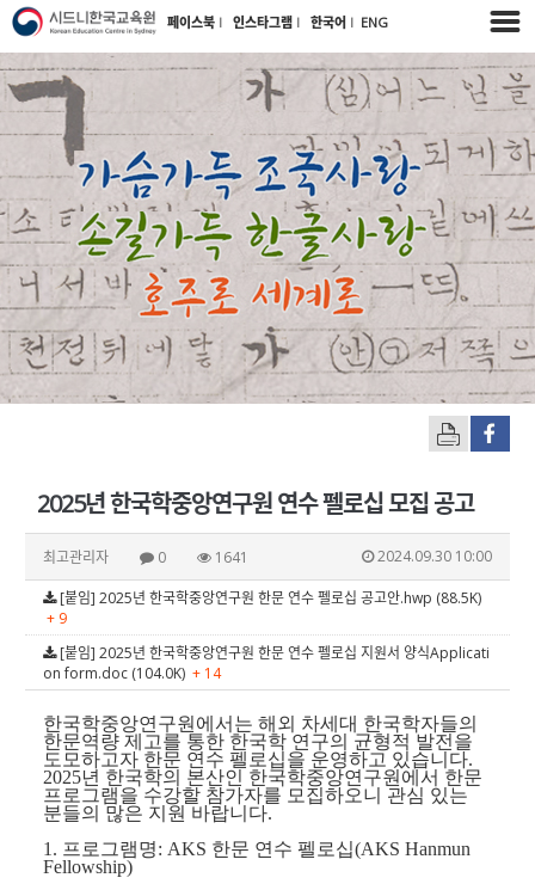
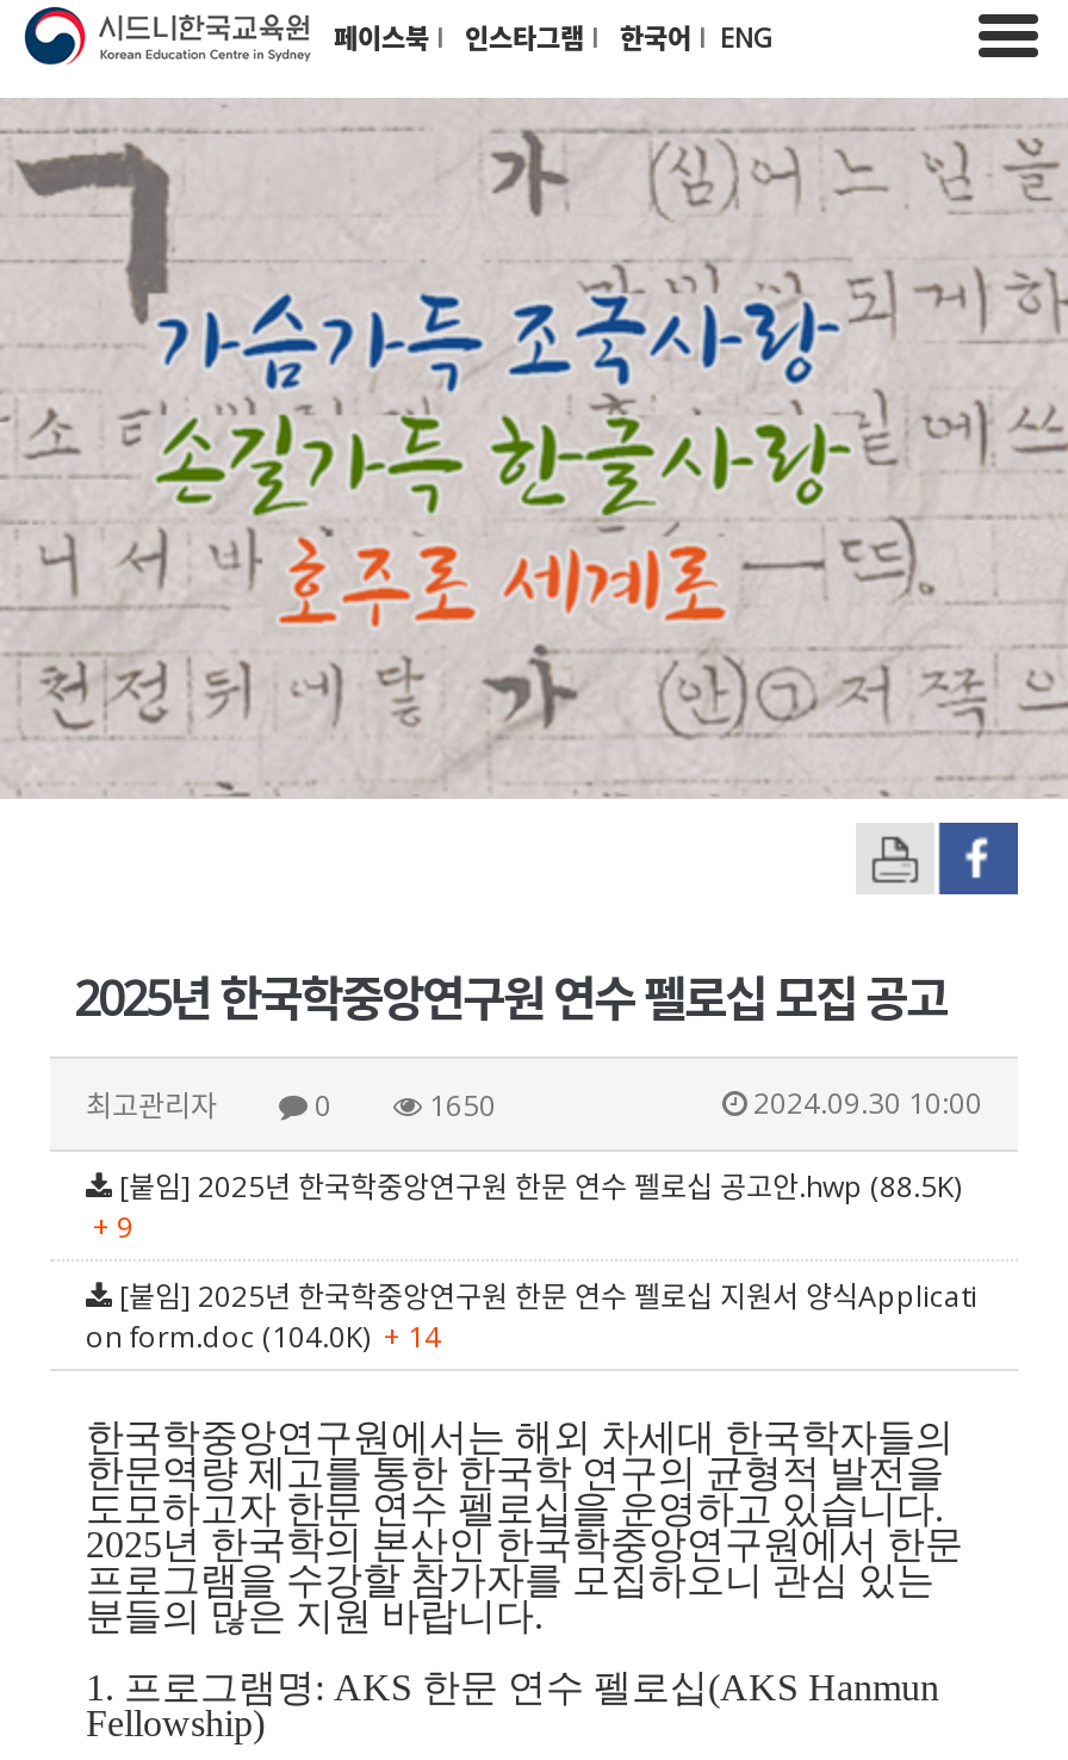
[211,547,248,567] 1641 -> [422,1085,496,1126] 1650

